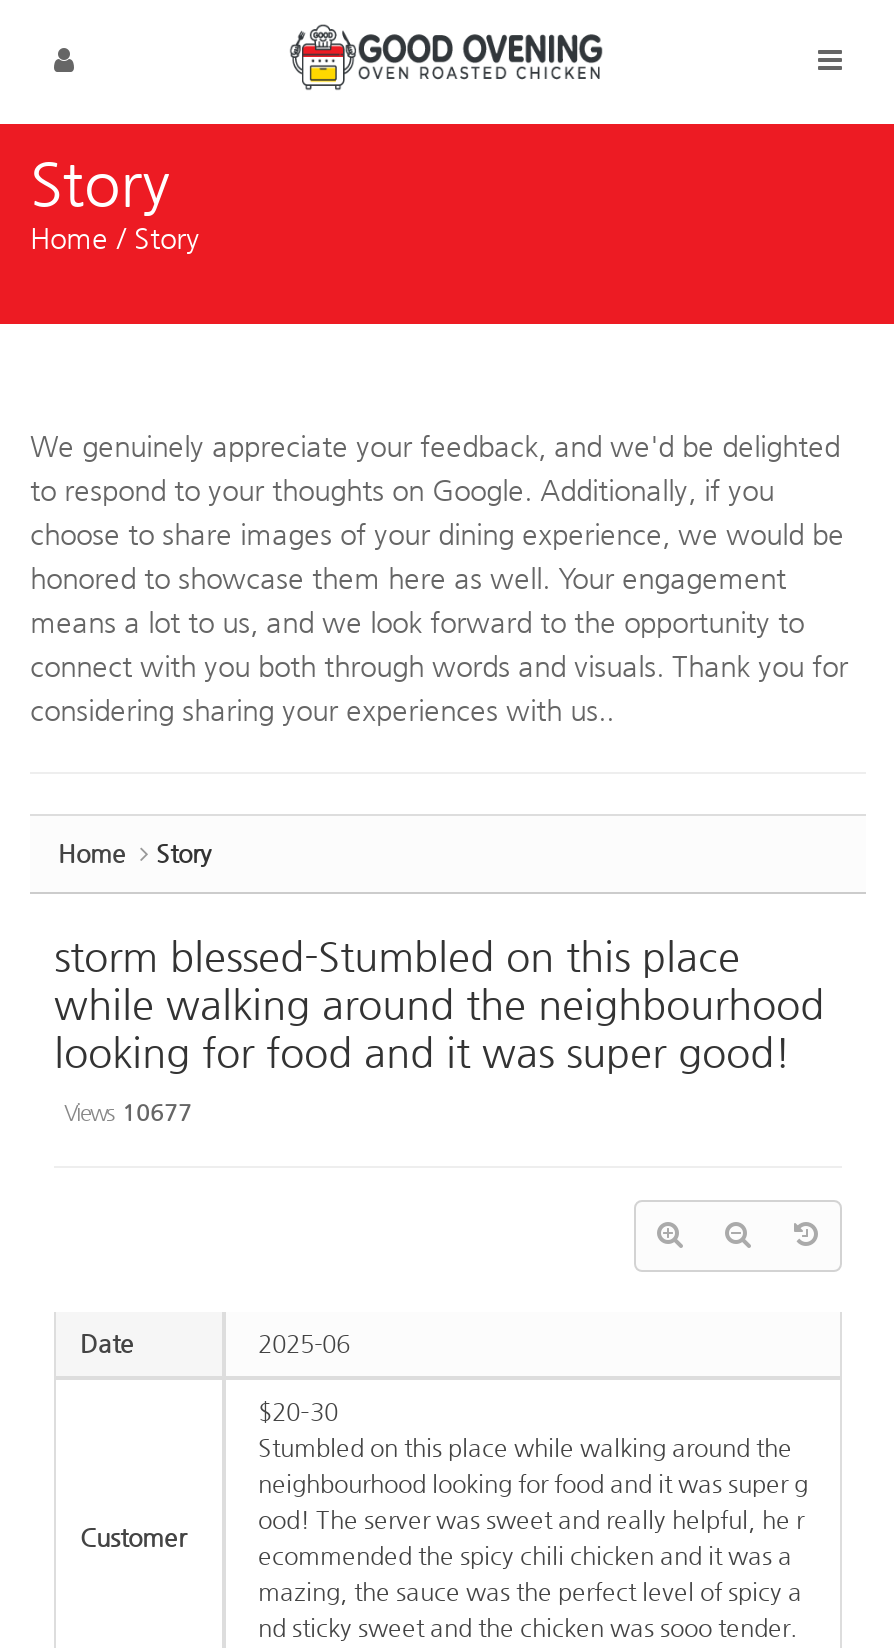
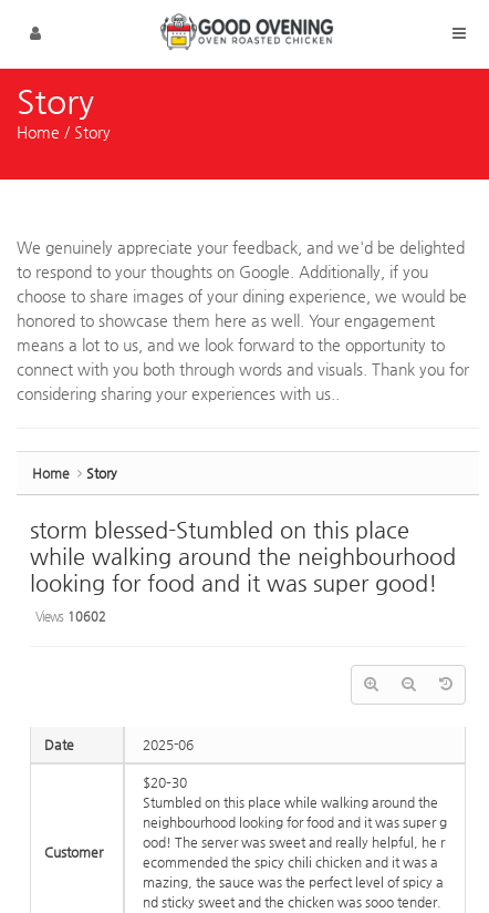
[64,1100,192,1126] Views 10677 -> [35,609,106,624] Views 10602

